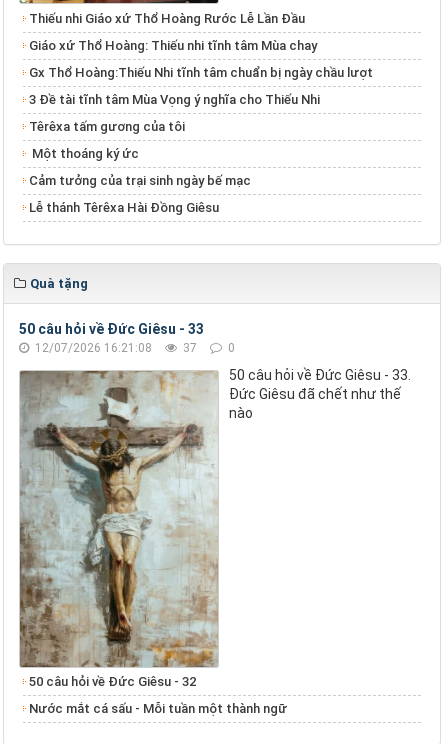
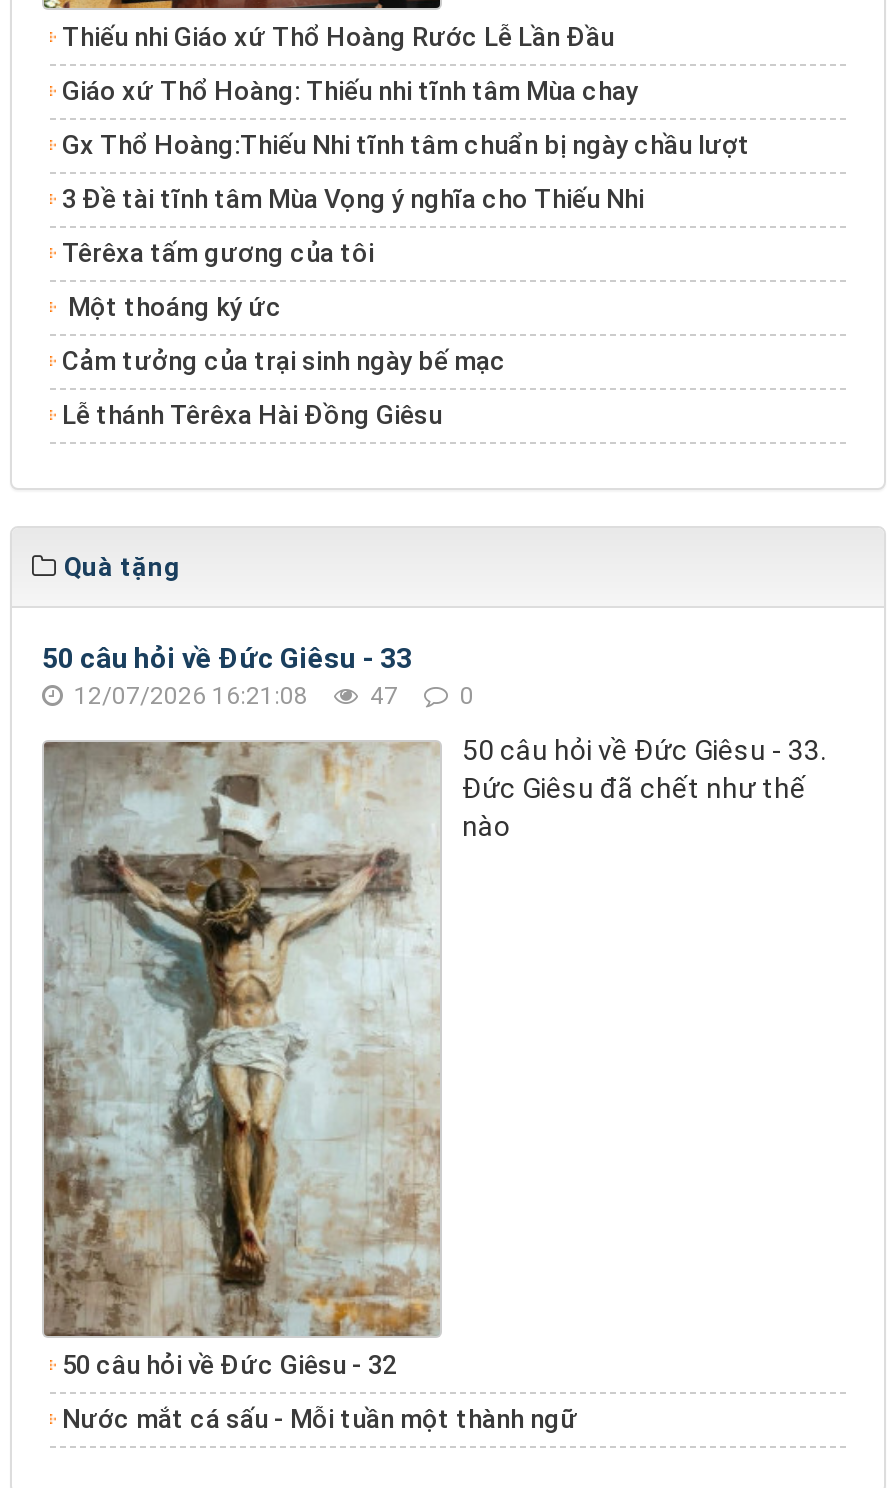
[32,341,235,355] 12/07/2026 16:21:08 37 0 -> [68,682,474,710] 12/07/2026 16:21:08 47 0

